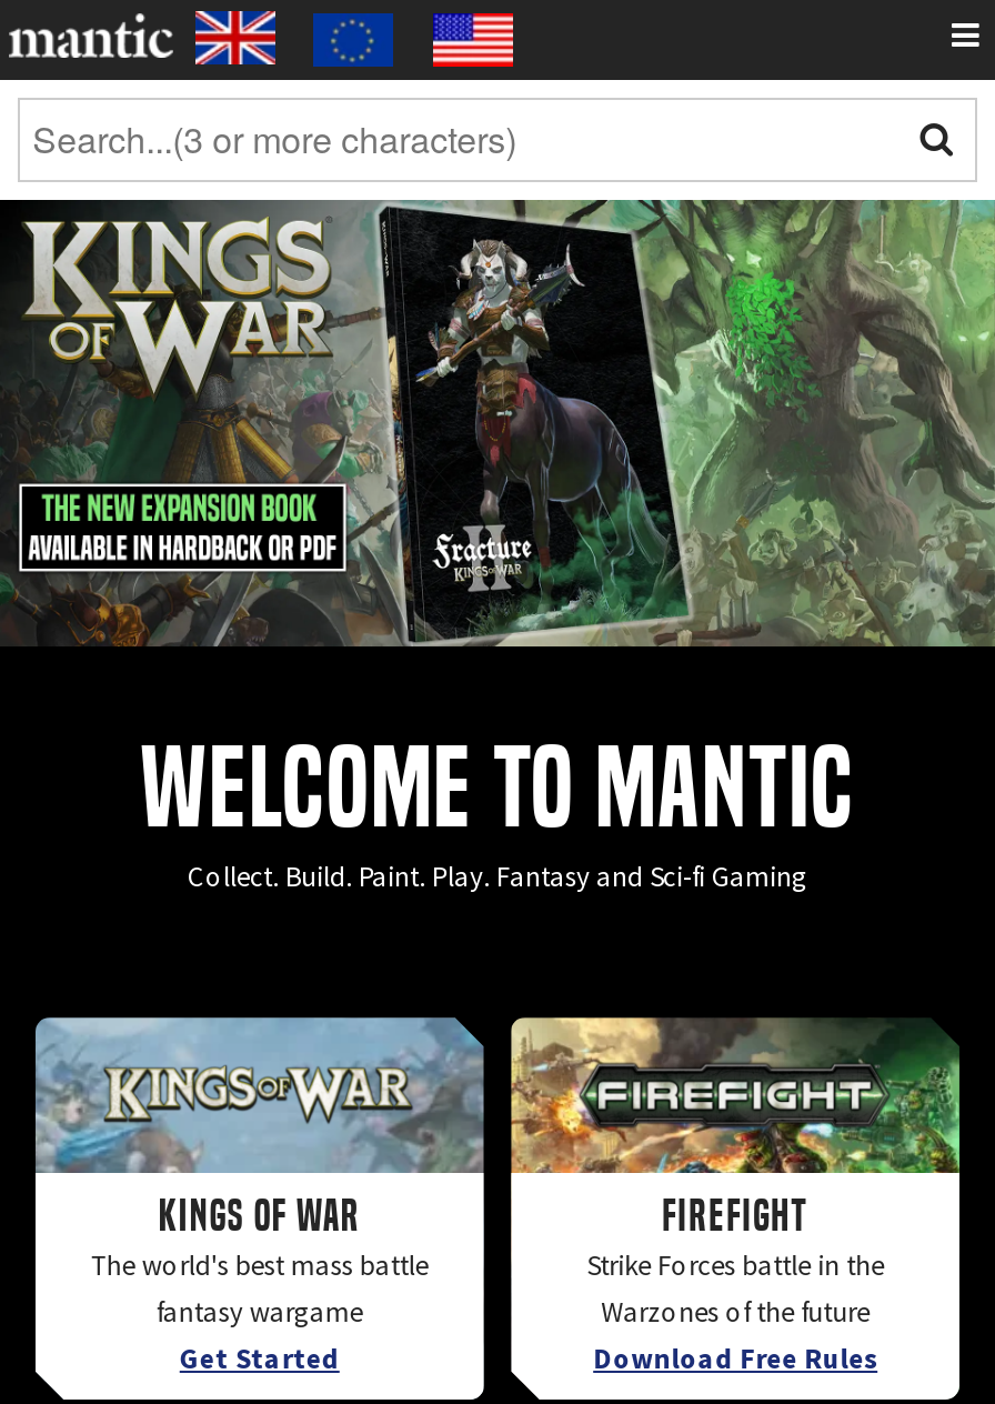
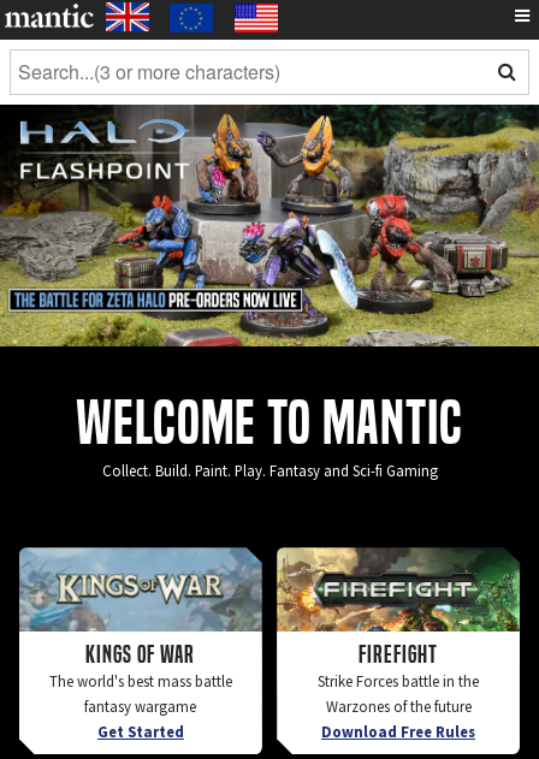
[7,198,988,649] [image] -> [4,103,535,348] [image]

